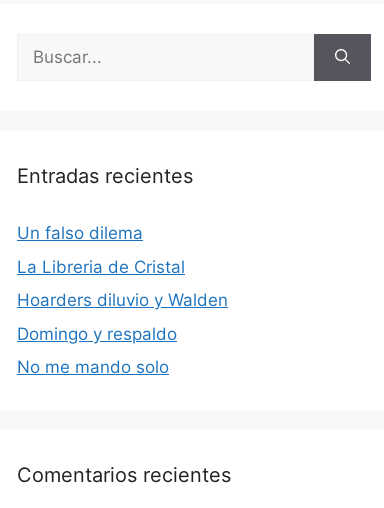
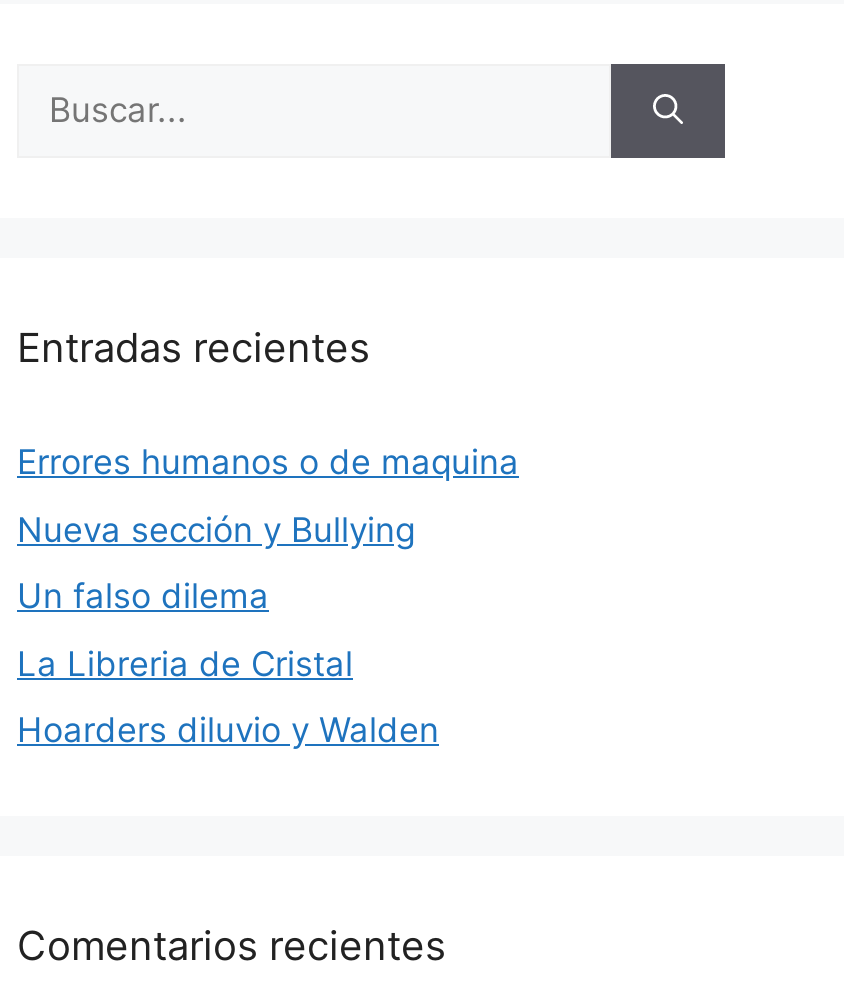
none -> [17,442,519,549] Errores humanos o de maquina | Nueva sección y Bullying
moved [17,223,228,310] -> [17,576,439,750]: Un falso dilema | La Libreria de Cristal | Hoarders diluvio y Walden
[17,323,177,377] Domingo y respaldo | No me mando solo -> none

